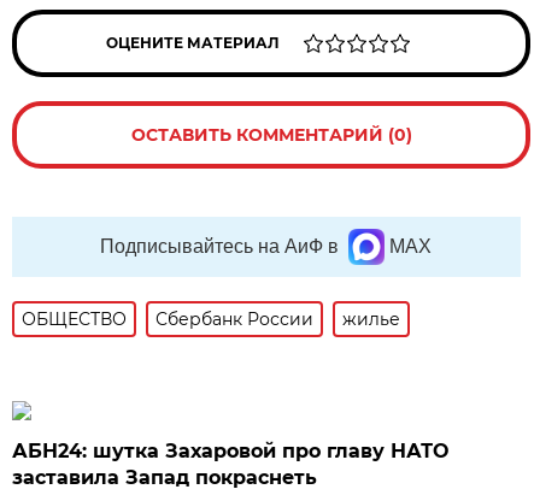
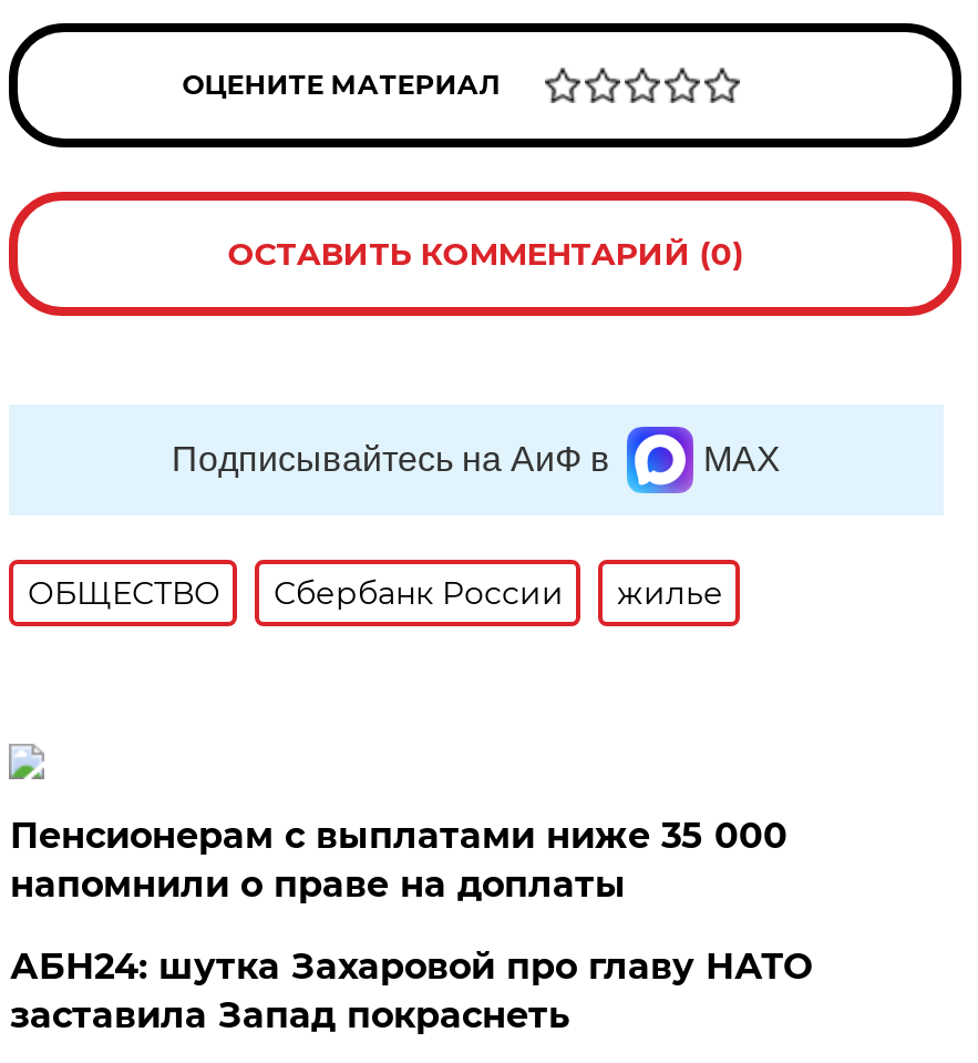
none -> [10,814,787,905] Пенсионерам с выплатами ниже 35 000 | напомнили о праве на доплаты

